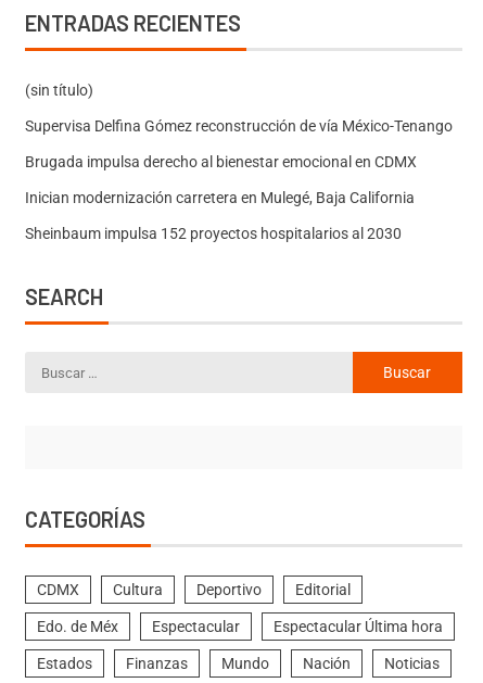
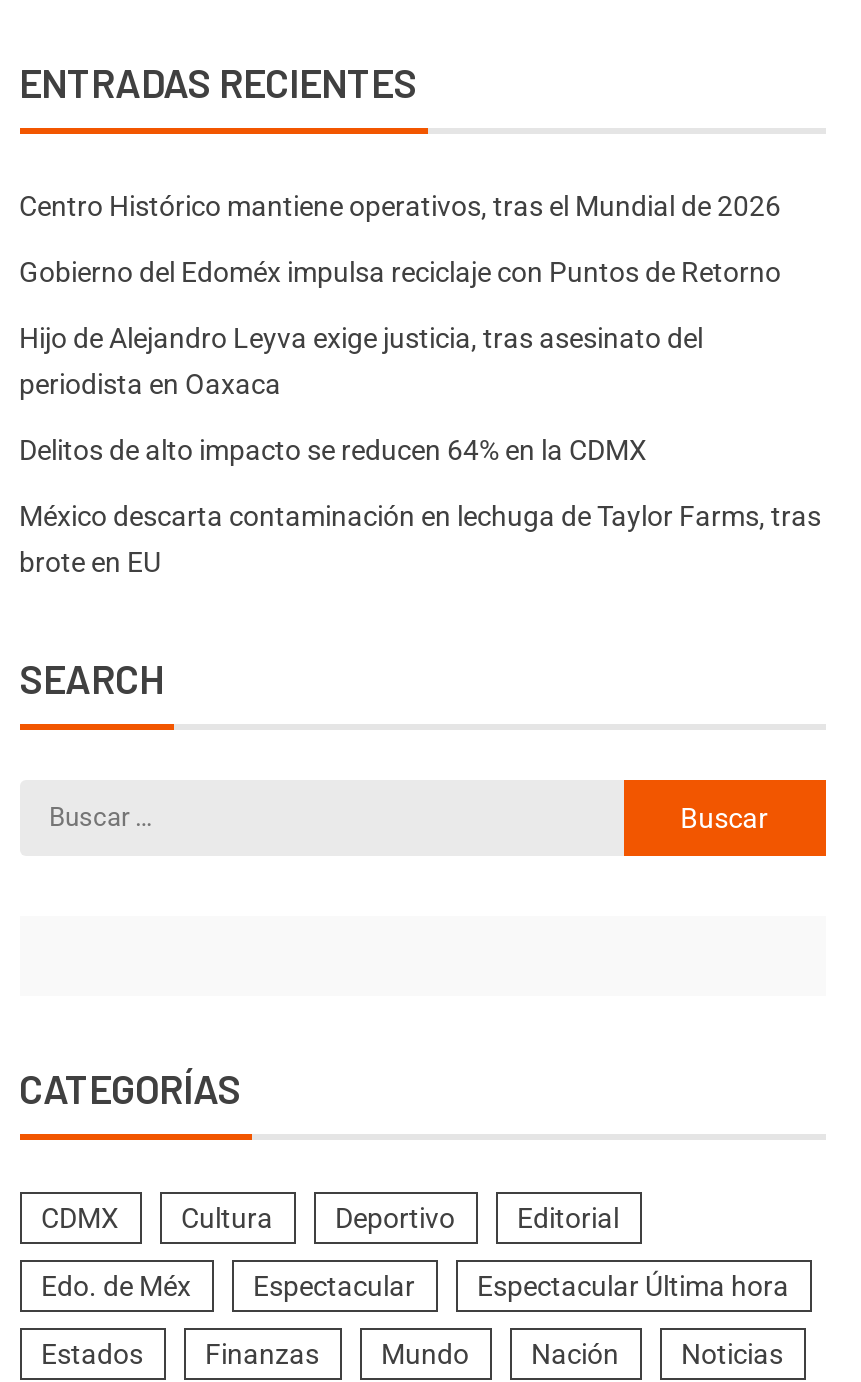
[24,82,93,99] (sin título) -> [19,190,781,222] Centro Histórico mantiene operativos, tras el Mundial de 2026
[24,117,452,135] Supervisa Delfina Gómez reconstrucción de vía México-Tenango -> [19,256,781,288] Gobierno del Edoméx impulsa reciclaje con Puntos de Retorno
[24,153,416,171] Brugada impulsa derecho al bienestar emocional en CDMX -> [19,322,703,400] Hijo de Alejandro Leyva exige justicia, tras asesinato del | periodista en Oaxaca
[24,189,414,206] Inician modernización carretera en Mulegé, Baja California -> [19,434,647,466] Delitos de alto impacto se reducen 64% en la CDMX
[24,225,401,242] Sheinbaum impulsa 152 proyectos hospitalarios al 2030 -> [19,500,821,578] México descarta contaminación en lechuga de Taylor Farms, tras | brote en EU

